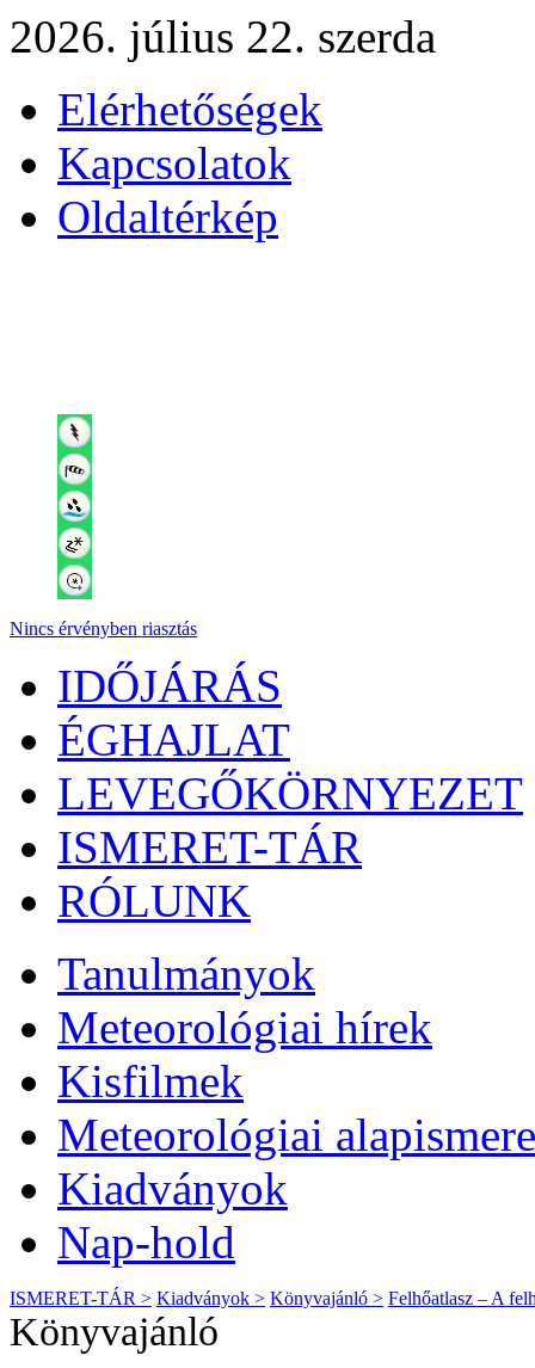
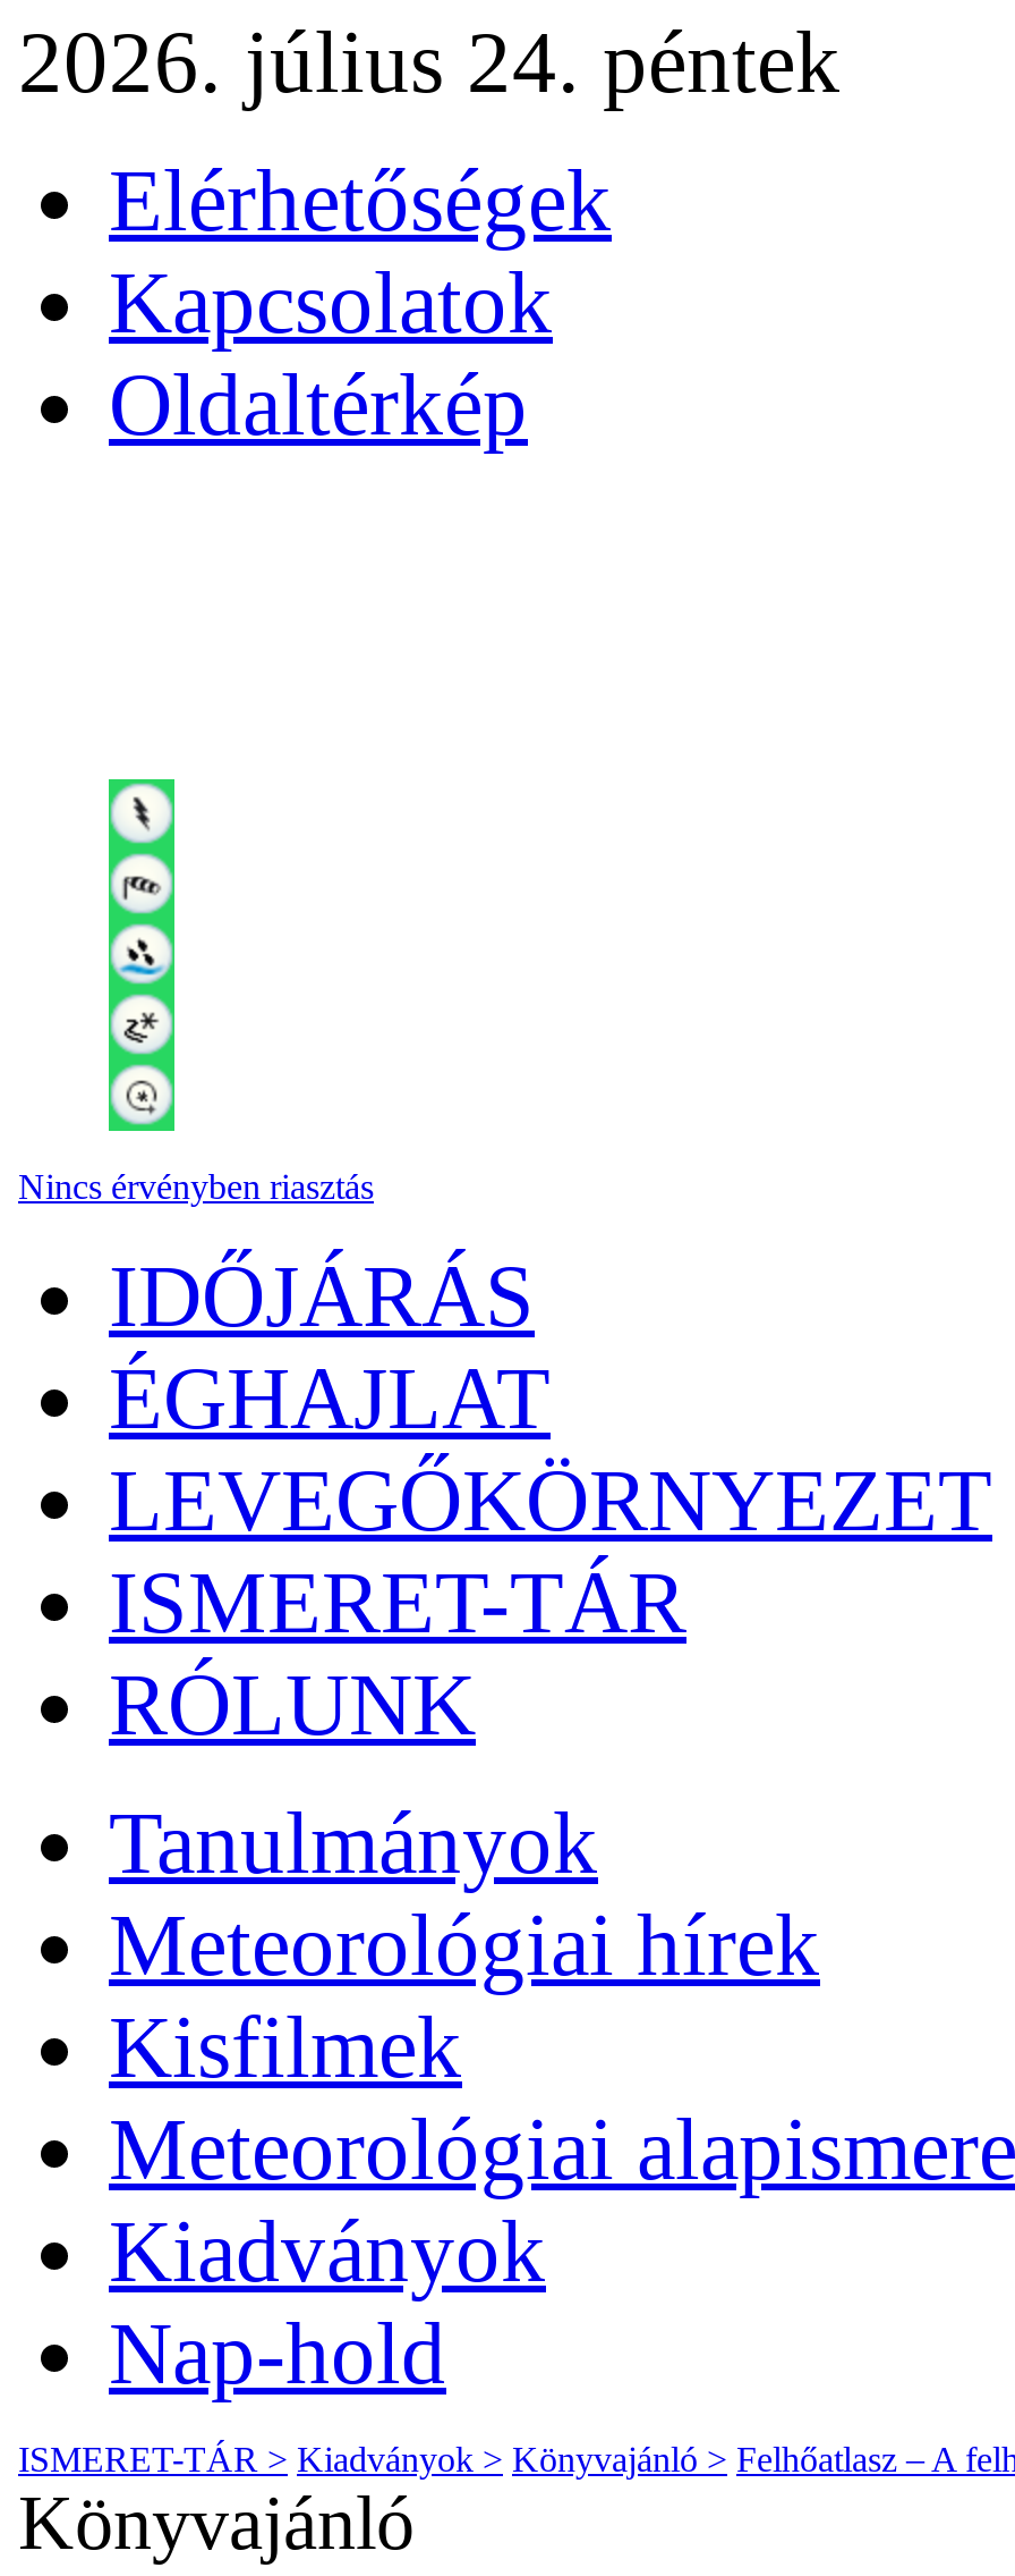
[10,11,436,62] 2026. július 22. szerda -> [18,12,841,110] 2026. július 24. péntek

